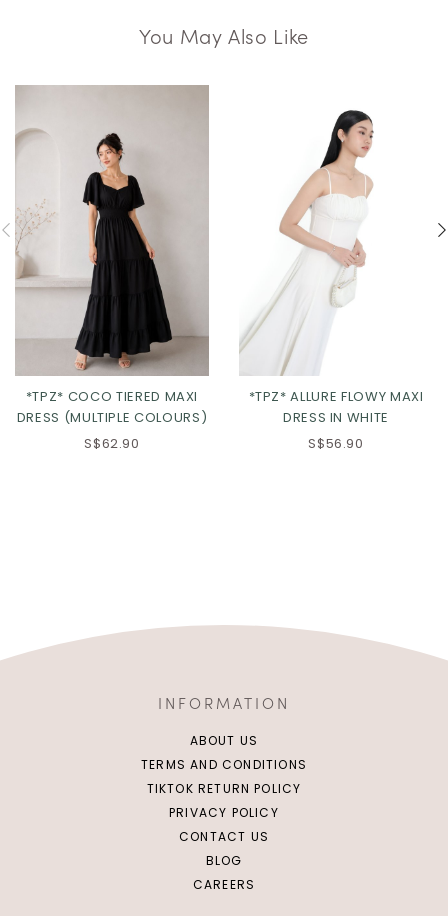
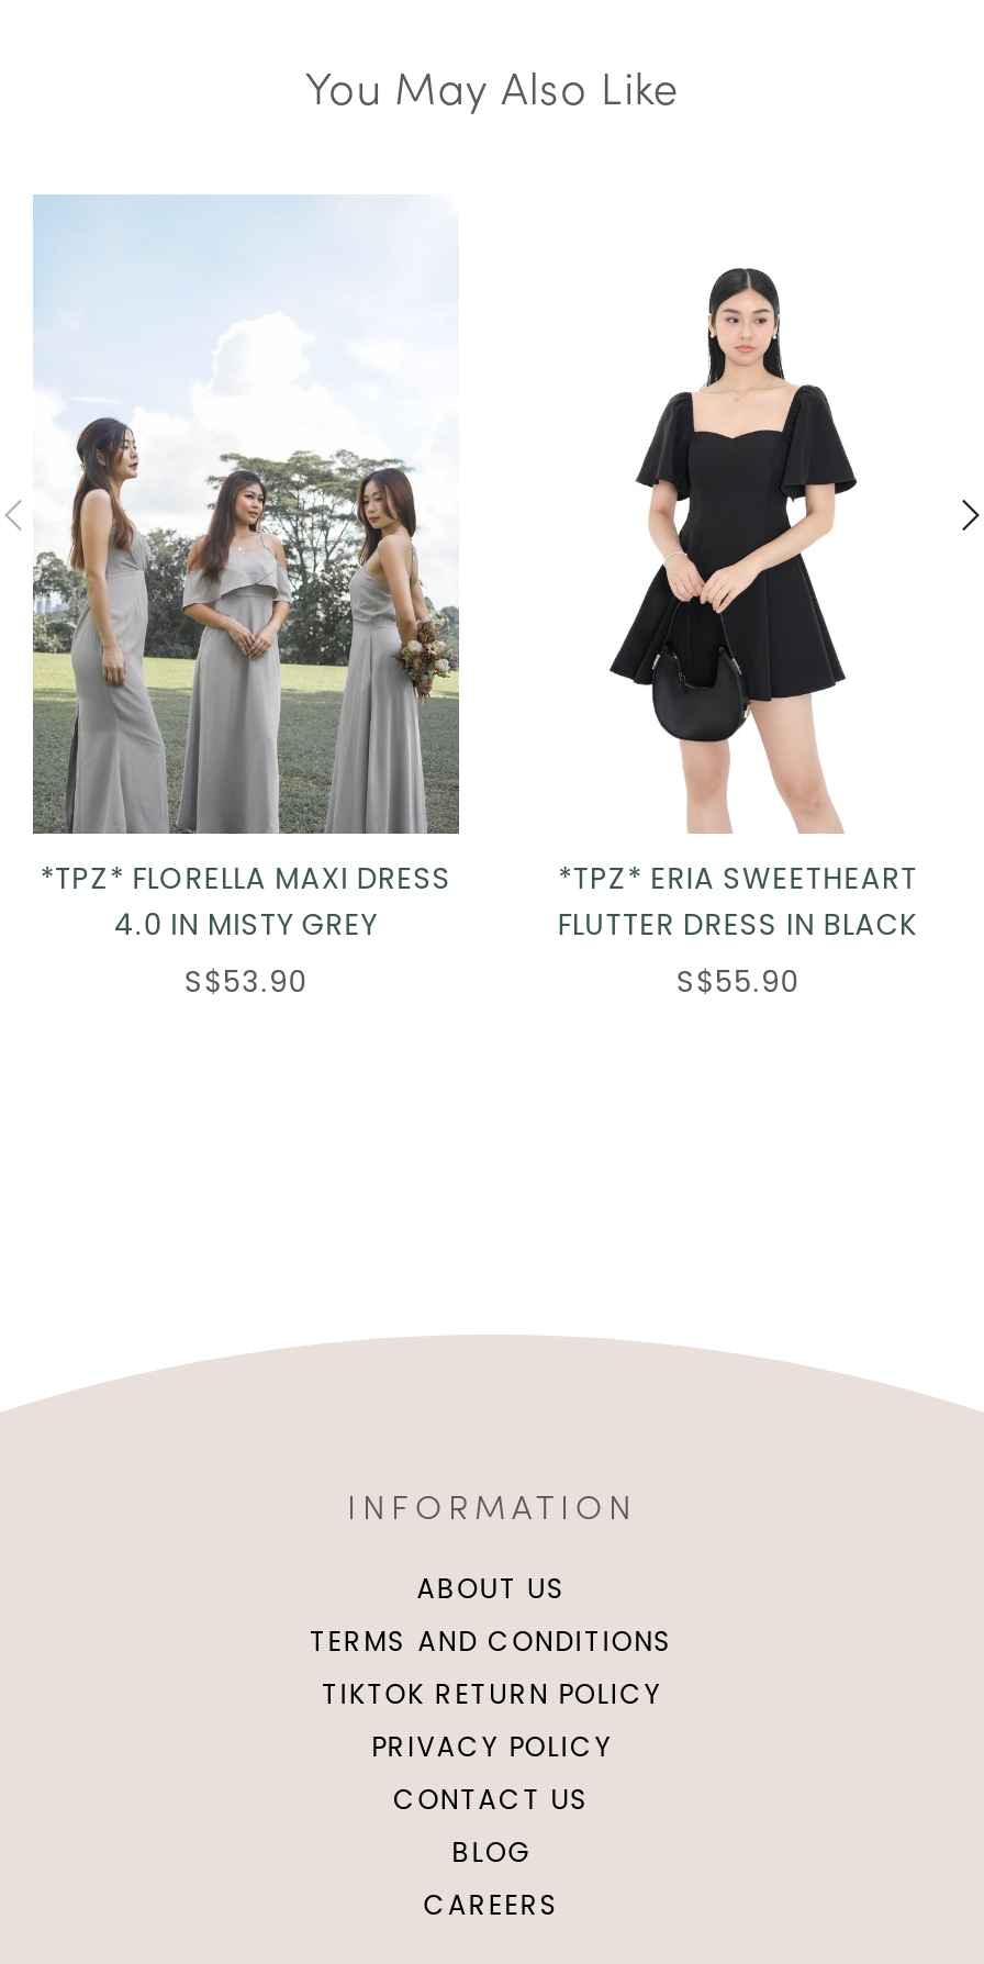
[15,85,209,453] [image] | *TPZ* COCO TIERED MAXI | DRESS (MULTIPLE COLOURS) | S$62.90 -> [33,194,459,1004] [image] | *TPZ* FLORELLA MAXI DRESS | 4.0 IN MISTY GREY | S$53.90
[239,109,423,453] [image] | *TPZ* ALLURE FLOWY MAXI | DRESS IN WHITE | S$56.90 -> [557,249,919,1002] [image] | *TPZ* ERIA SWEETHEART | FLUTTER DRESS IN BLACK | S$55.90

